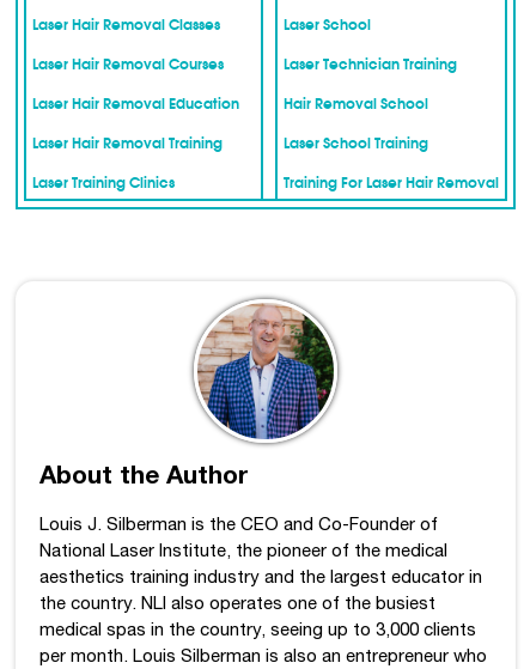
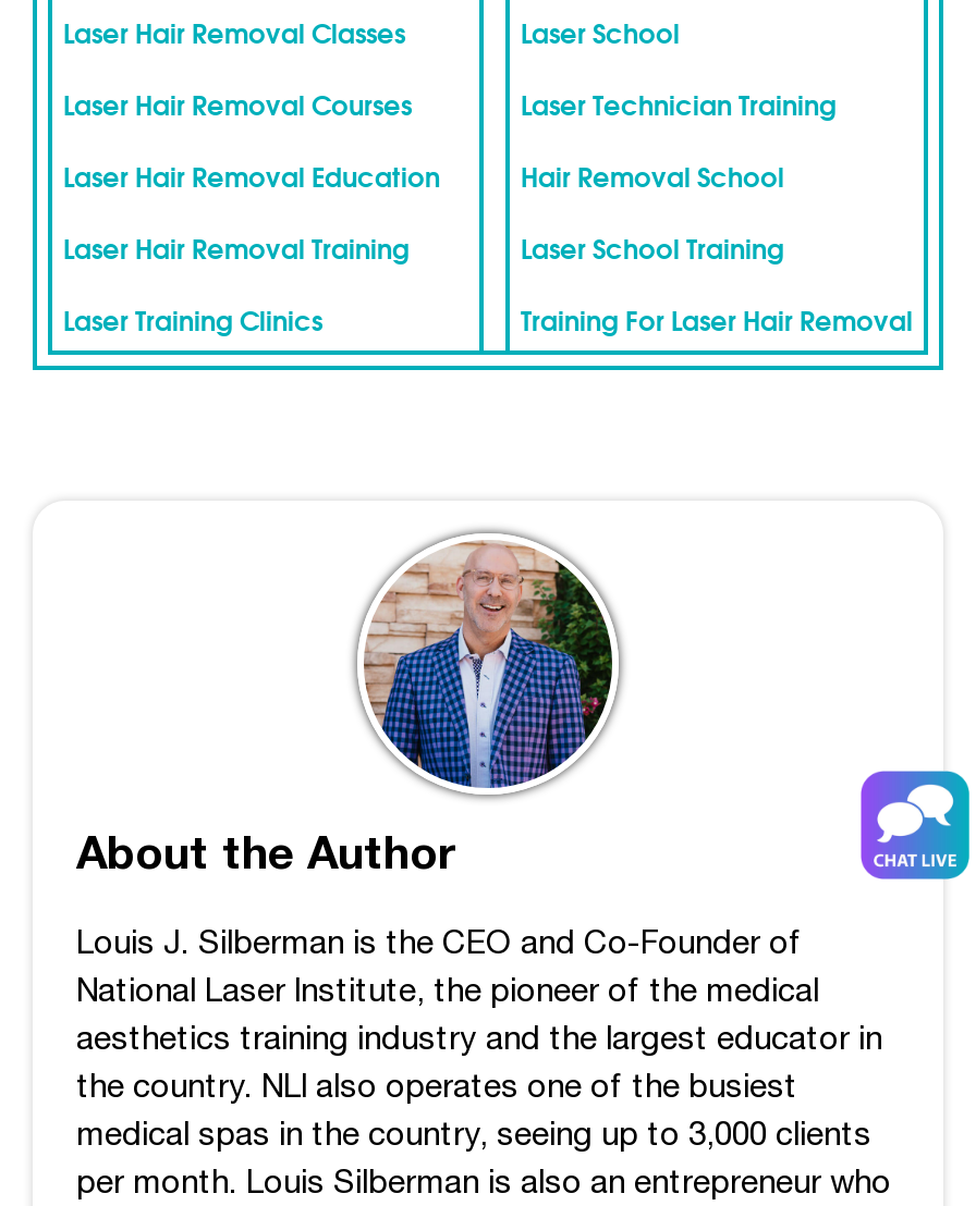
none -> [858,768,969,882] [image]

